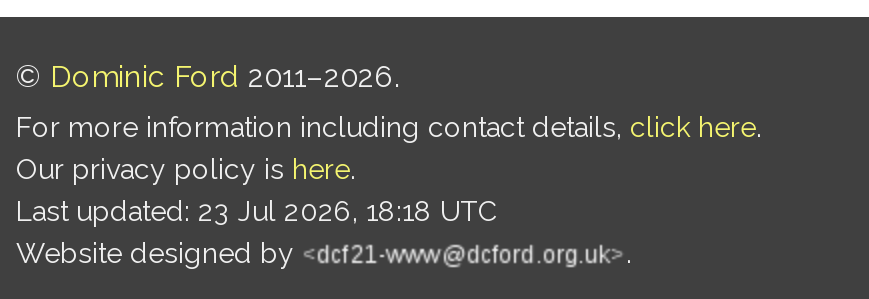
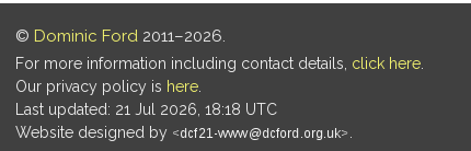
[16,195,498,227] Last updated: 23 Jul 2026, 18:18 UTC -> [15,101,277,118] Last updated: 21 Jul 2026, 18:18 UTC

